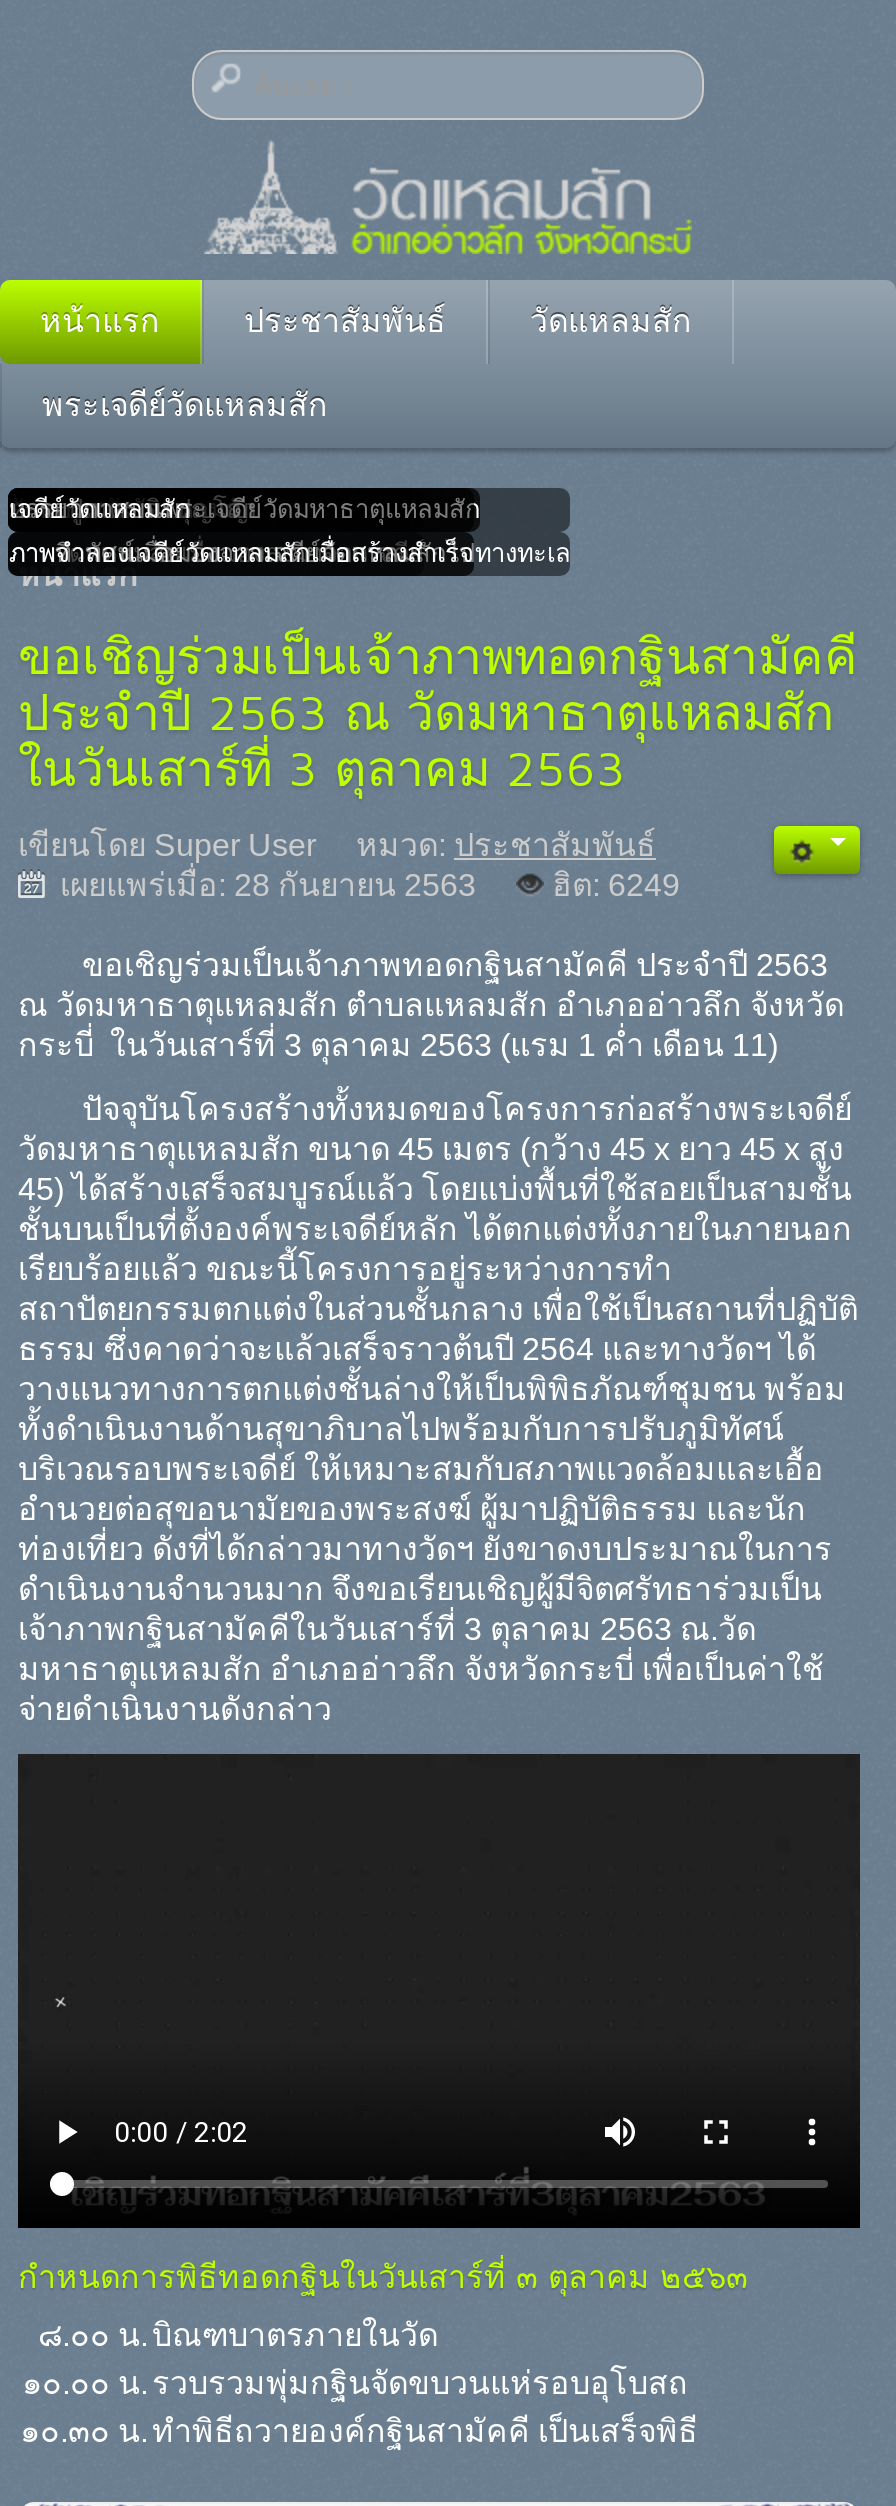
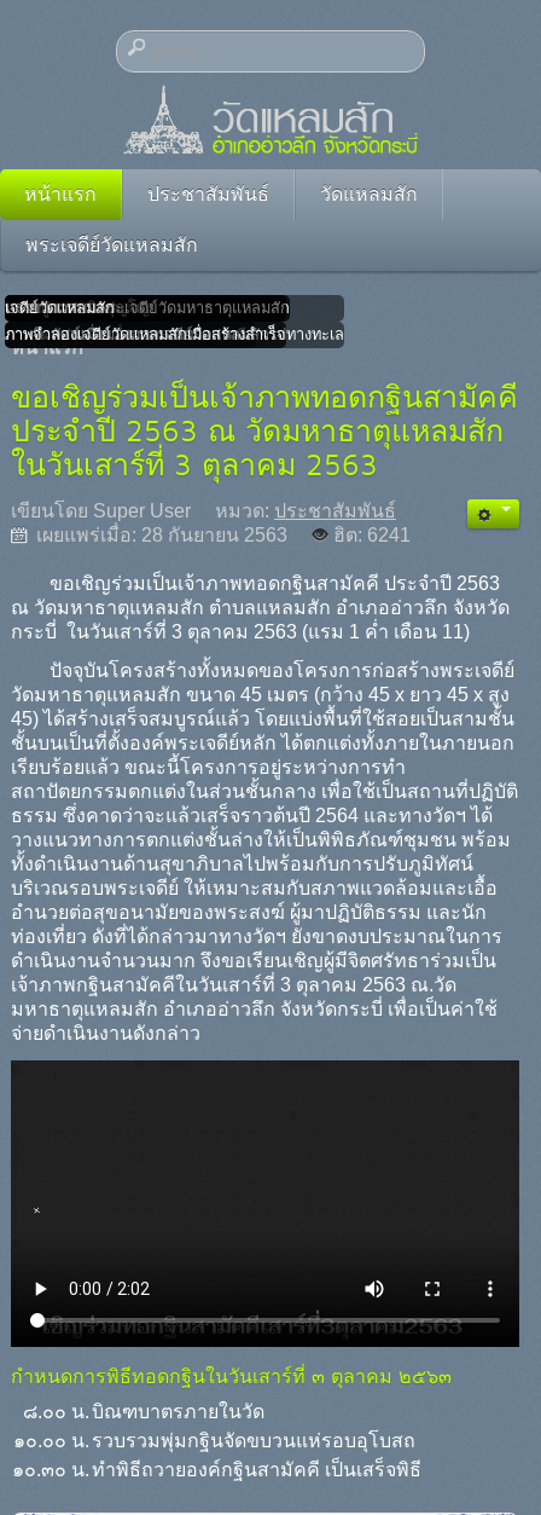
[552,867,680,901] ฮิต: 6249 -> [333,524,411,545] ฮิต: 6241

